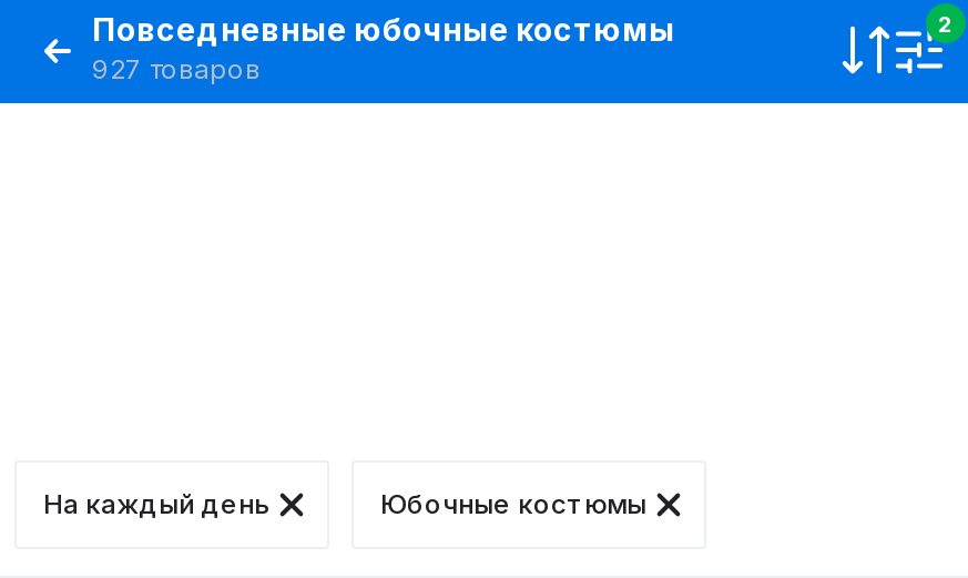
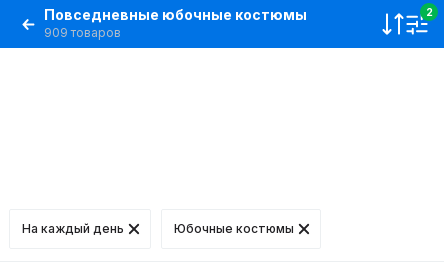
[92,52,261,85] 927 товаров -> [44,25,121,40] 909 товаров

